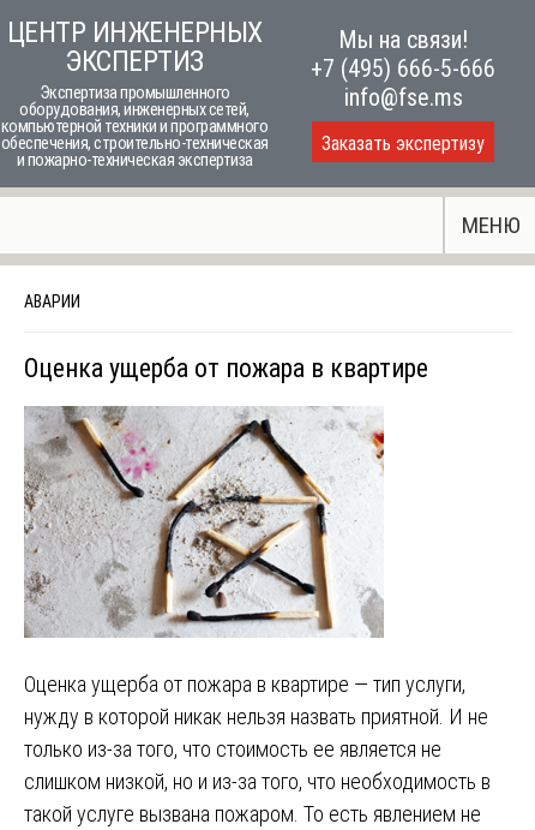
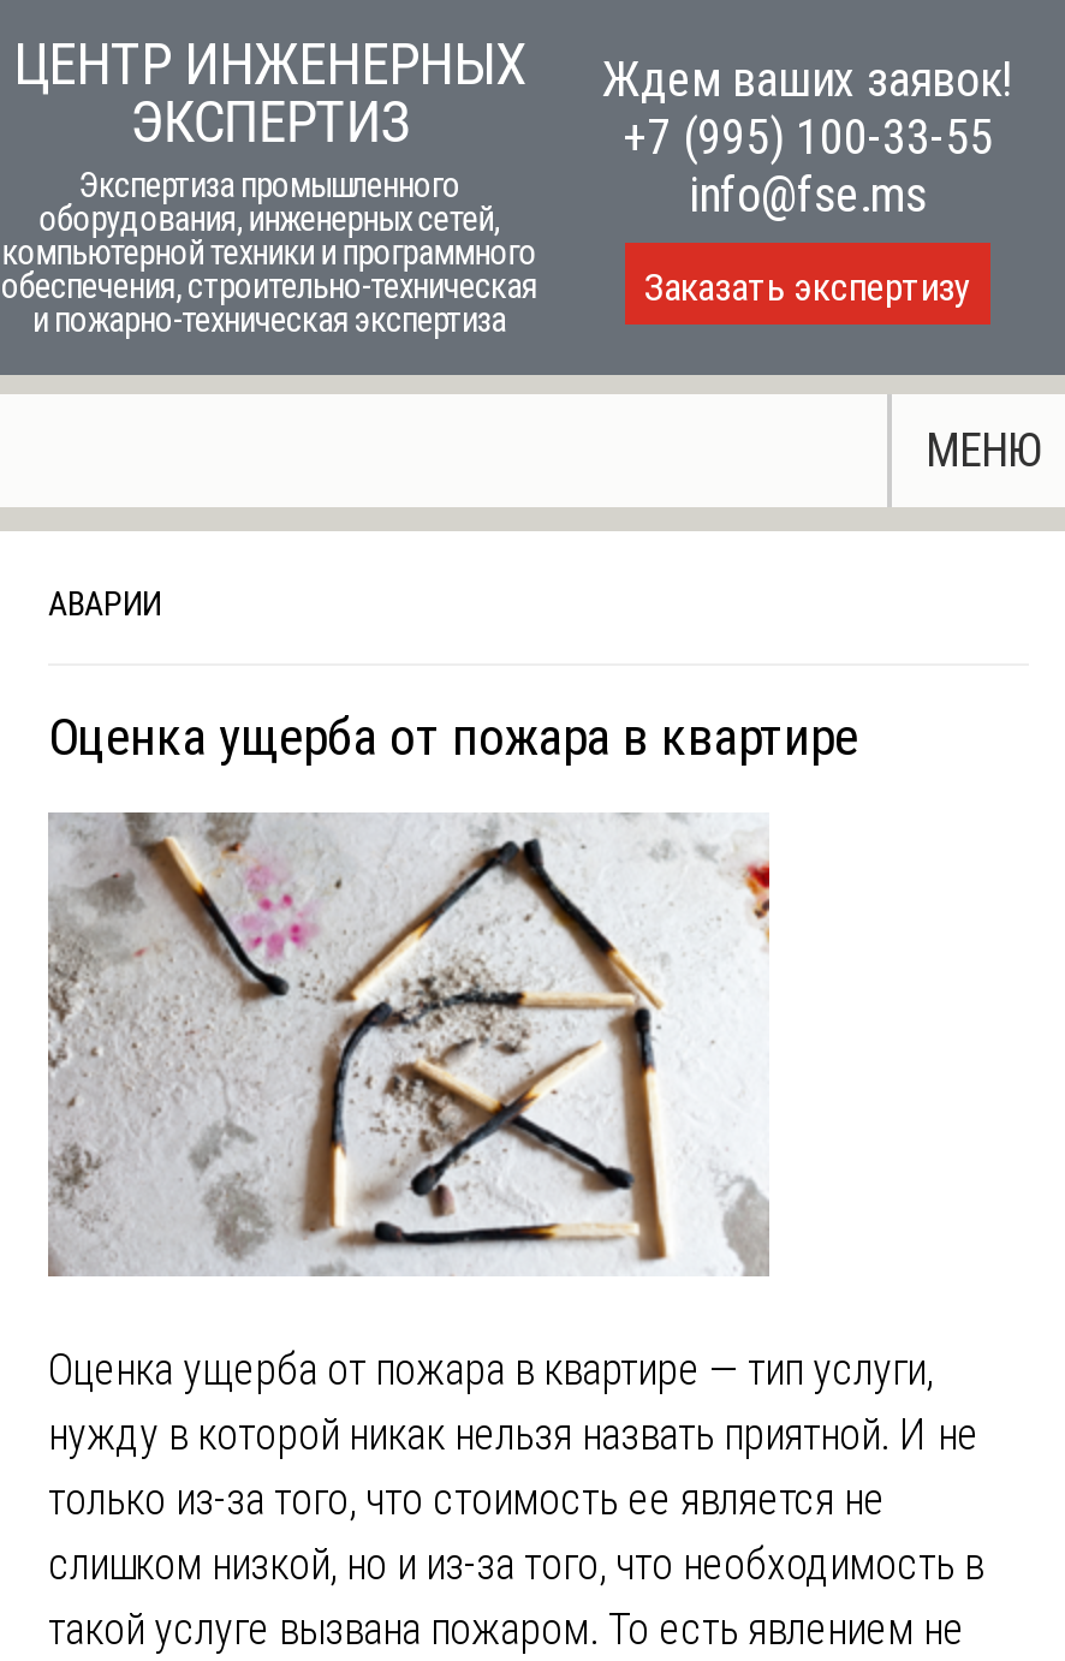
[311,26,495,83] Мы на связи! | +7 (495) 666-5-666 -> [602,51,1013,167] Ждем ваших заявок! | +7 (995) 100-33-55

